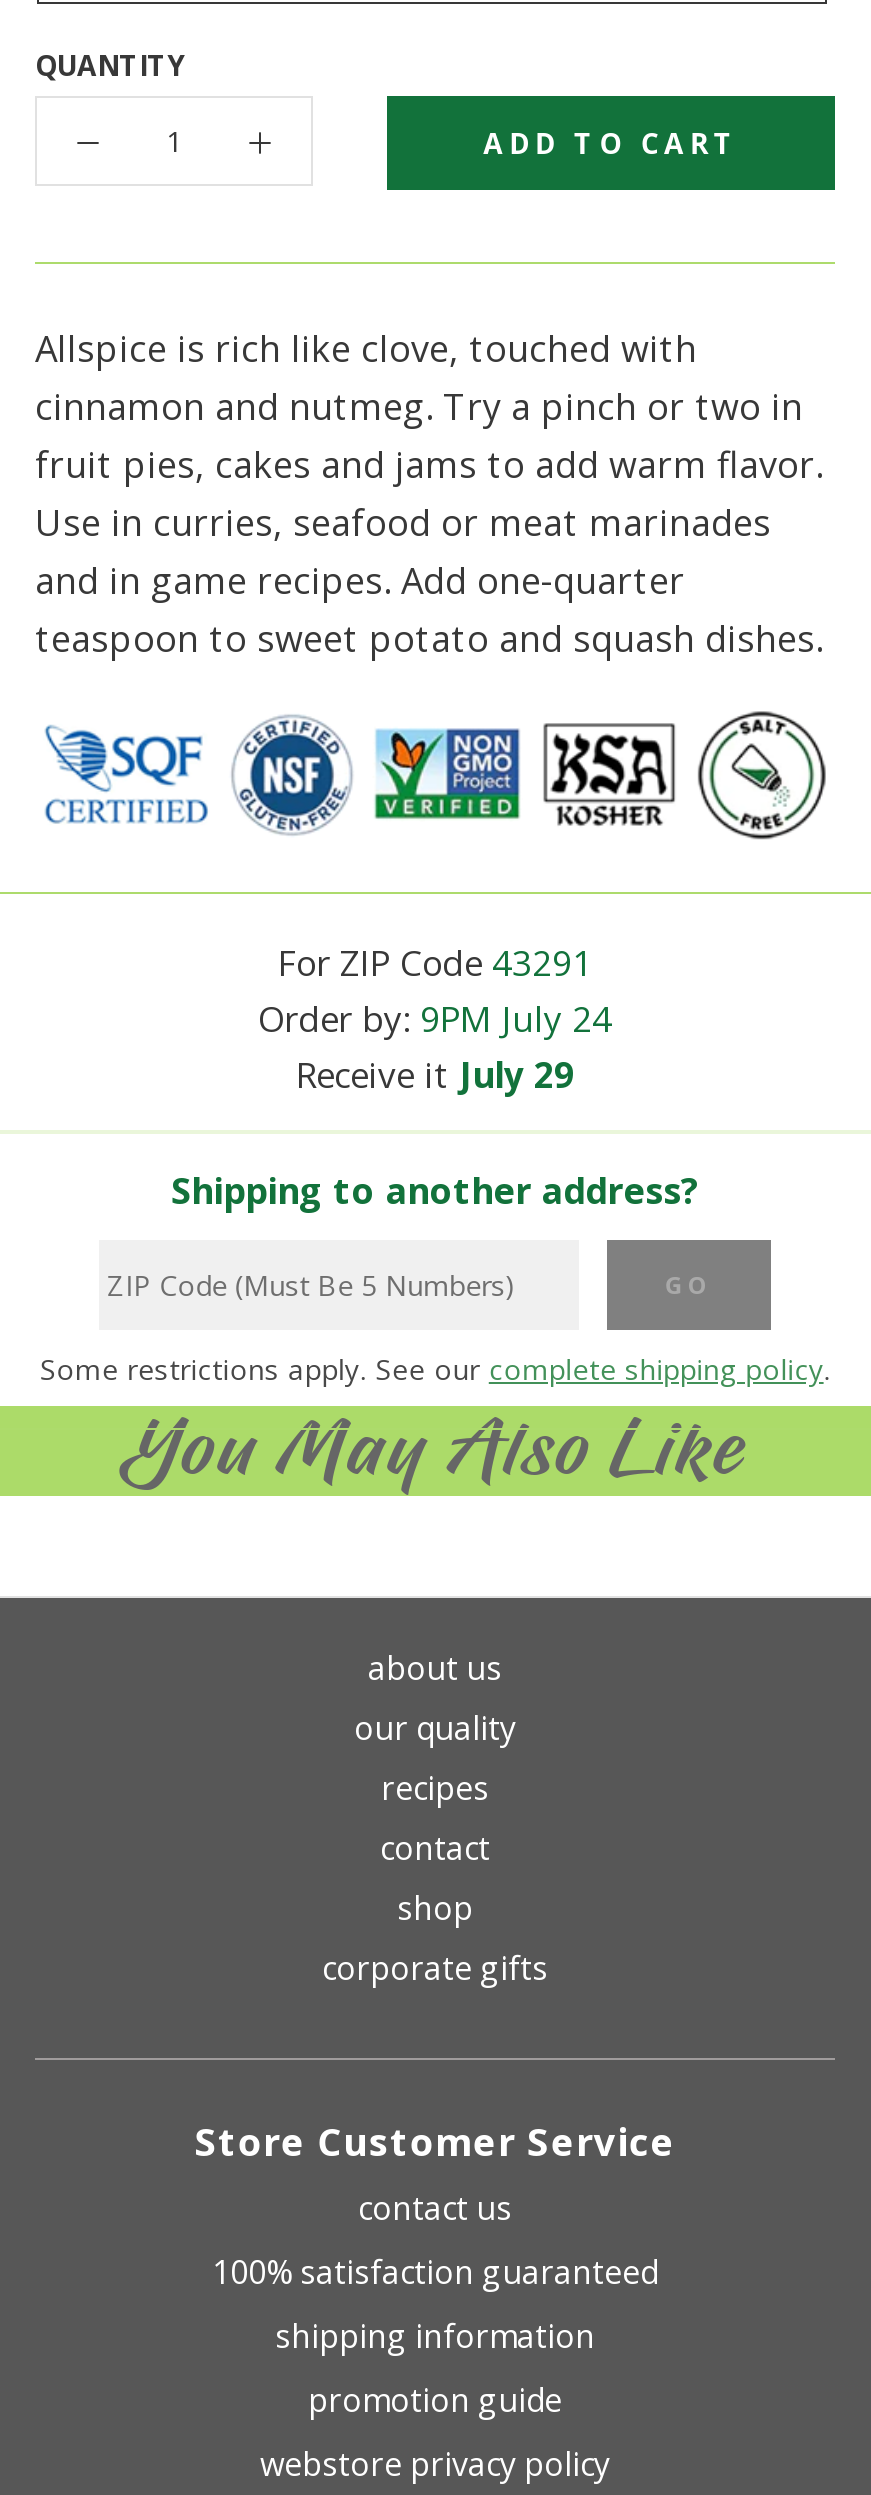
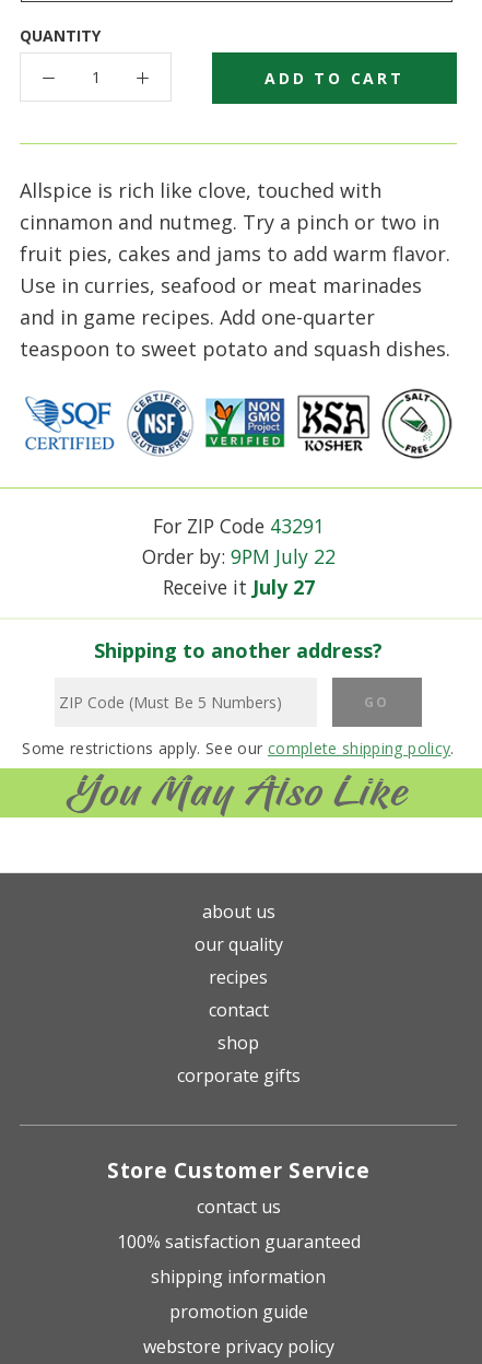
[258,994,612,1042] Order by: 9PM July 24 -> [142,543,335,569] Order by: 9PM July 22
[296,1050,574,1098] Receive it July 29 -> [162,574,314,600] Receive it July 27

